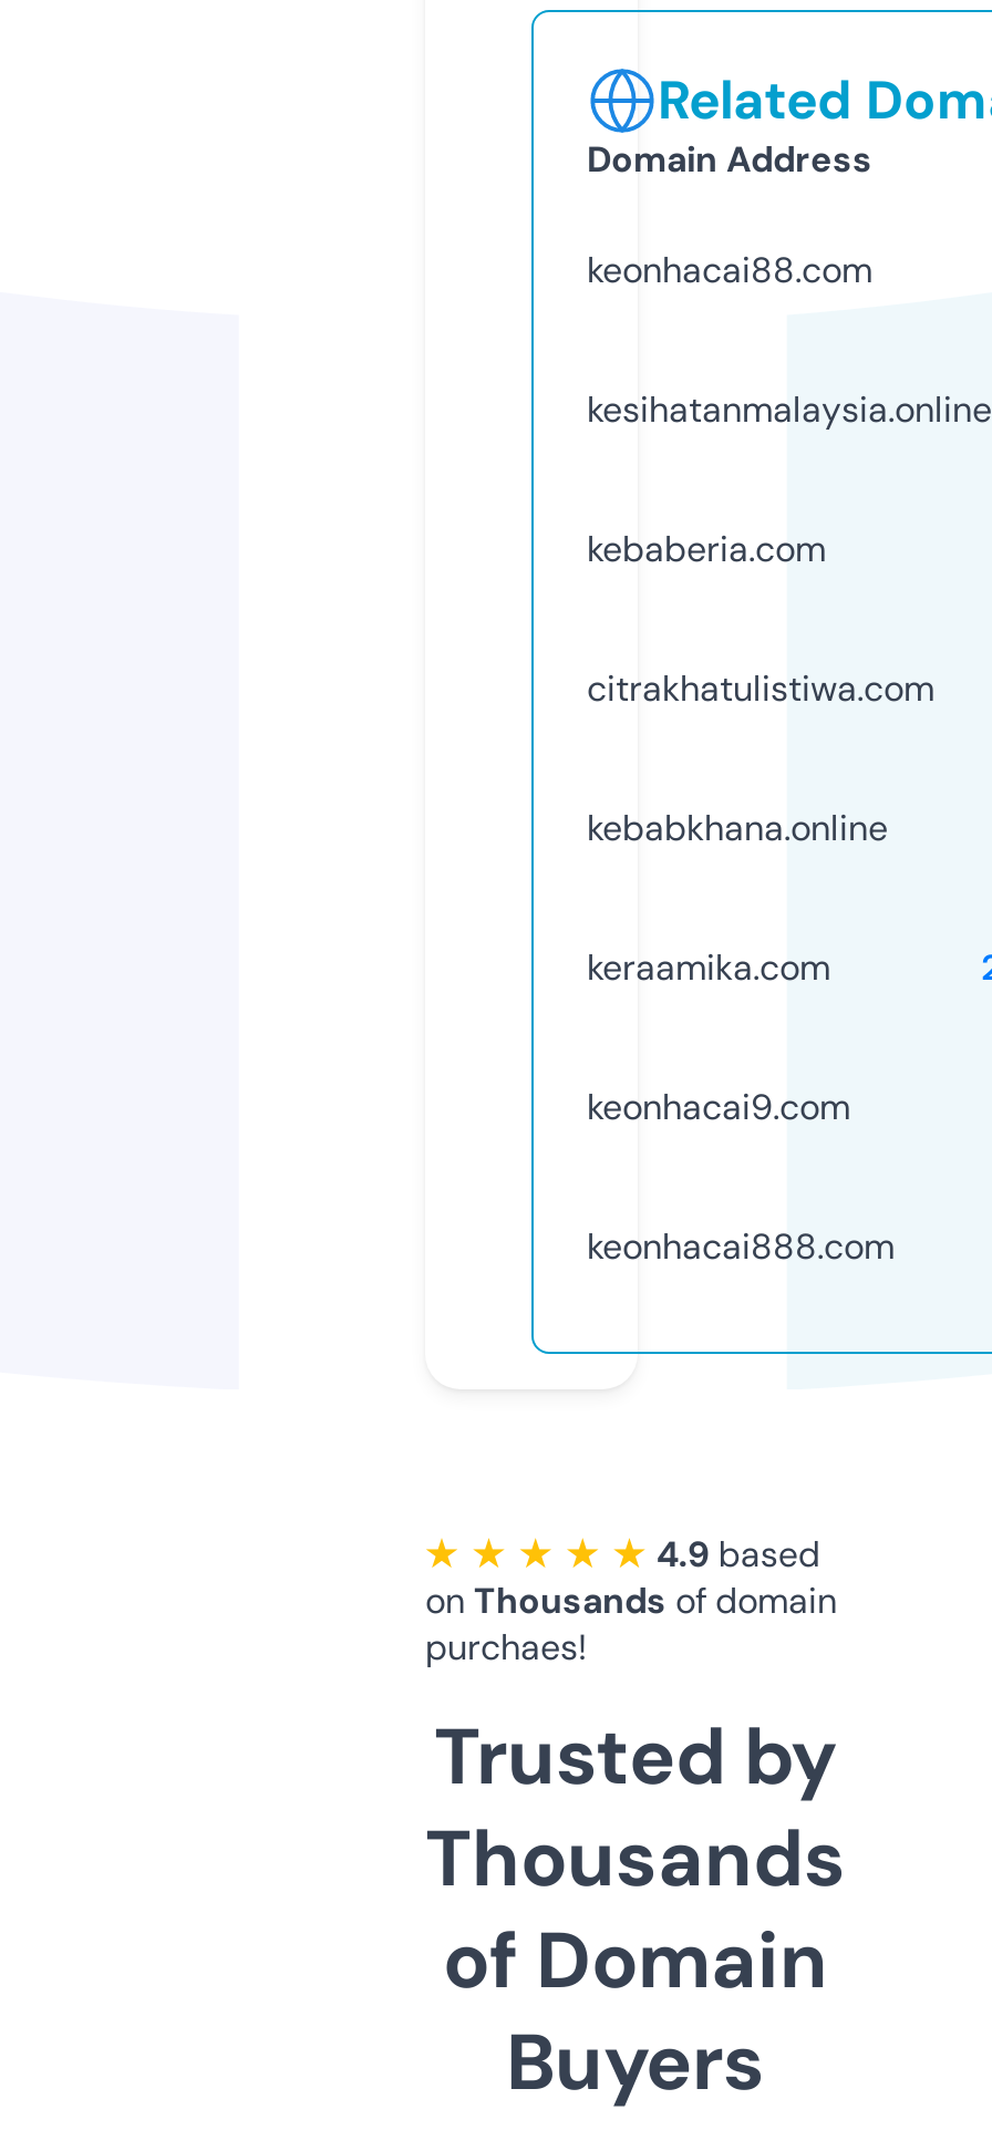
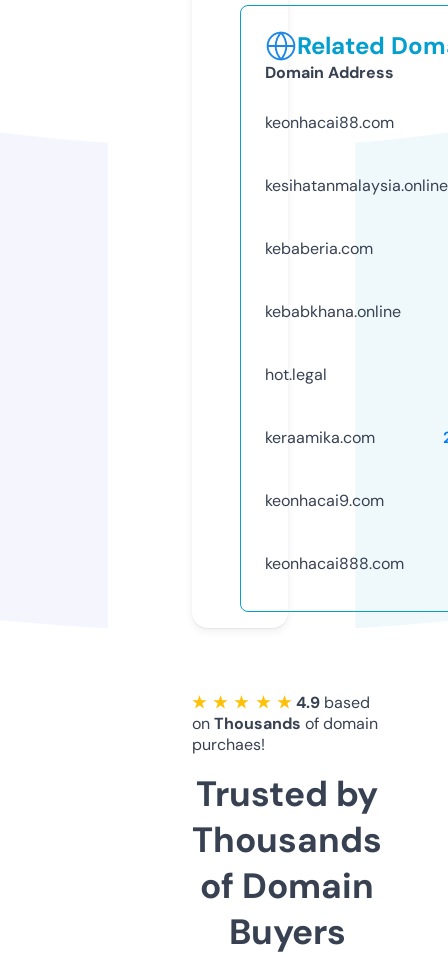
[587,665,934,711] citrakhatulistiwa.com -> none
moved [587,804,888,851] -> [265,301,401,322]: kebabkhana.online
none -> [265,364,327,385] hot.legal

